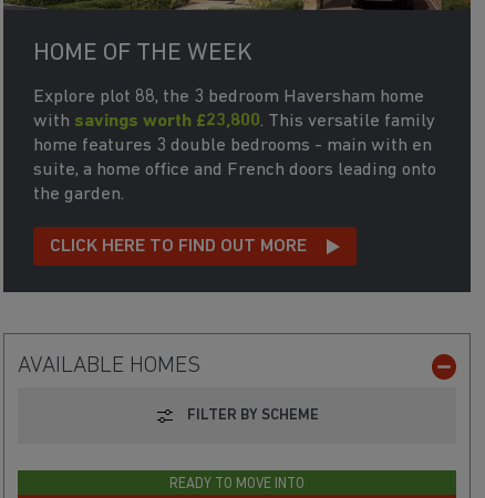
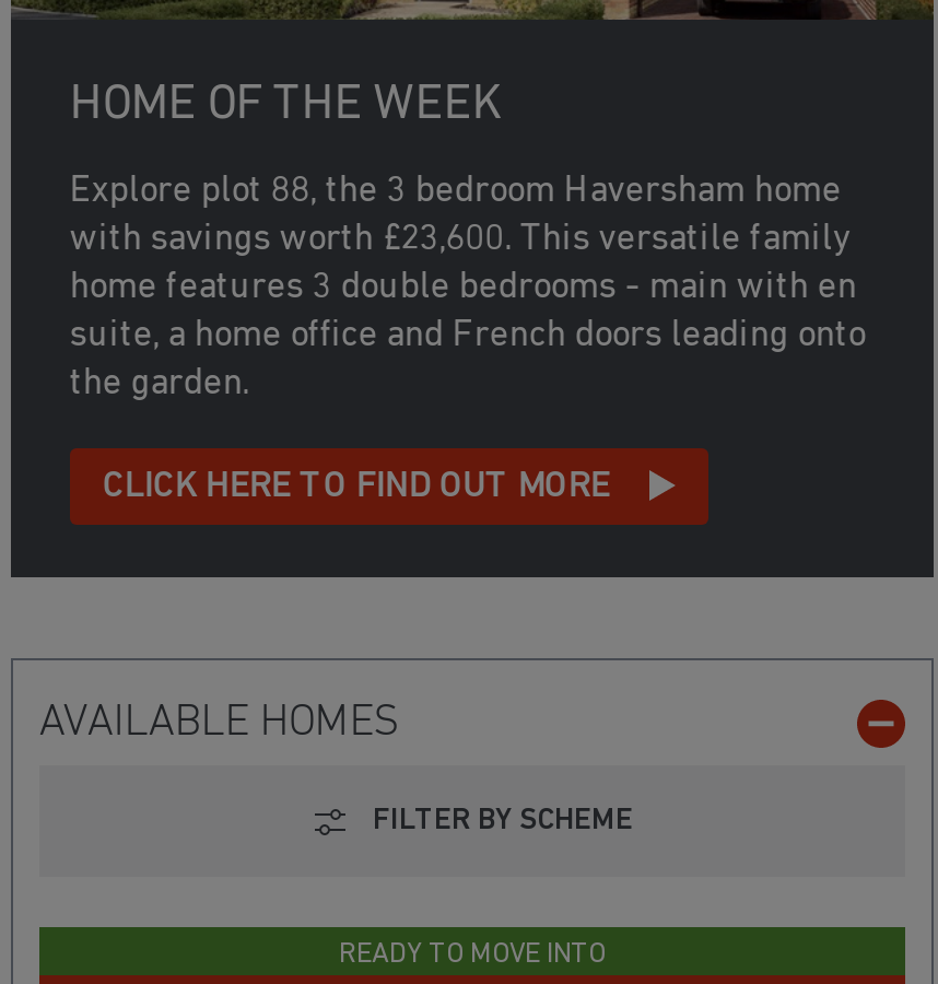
[33,112,435,130] with savings worth £23,800. This versatile family -> [69,221,850,258] with savings worth £23,600. This versatile family

